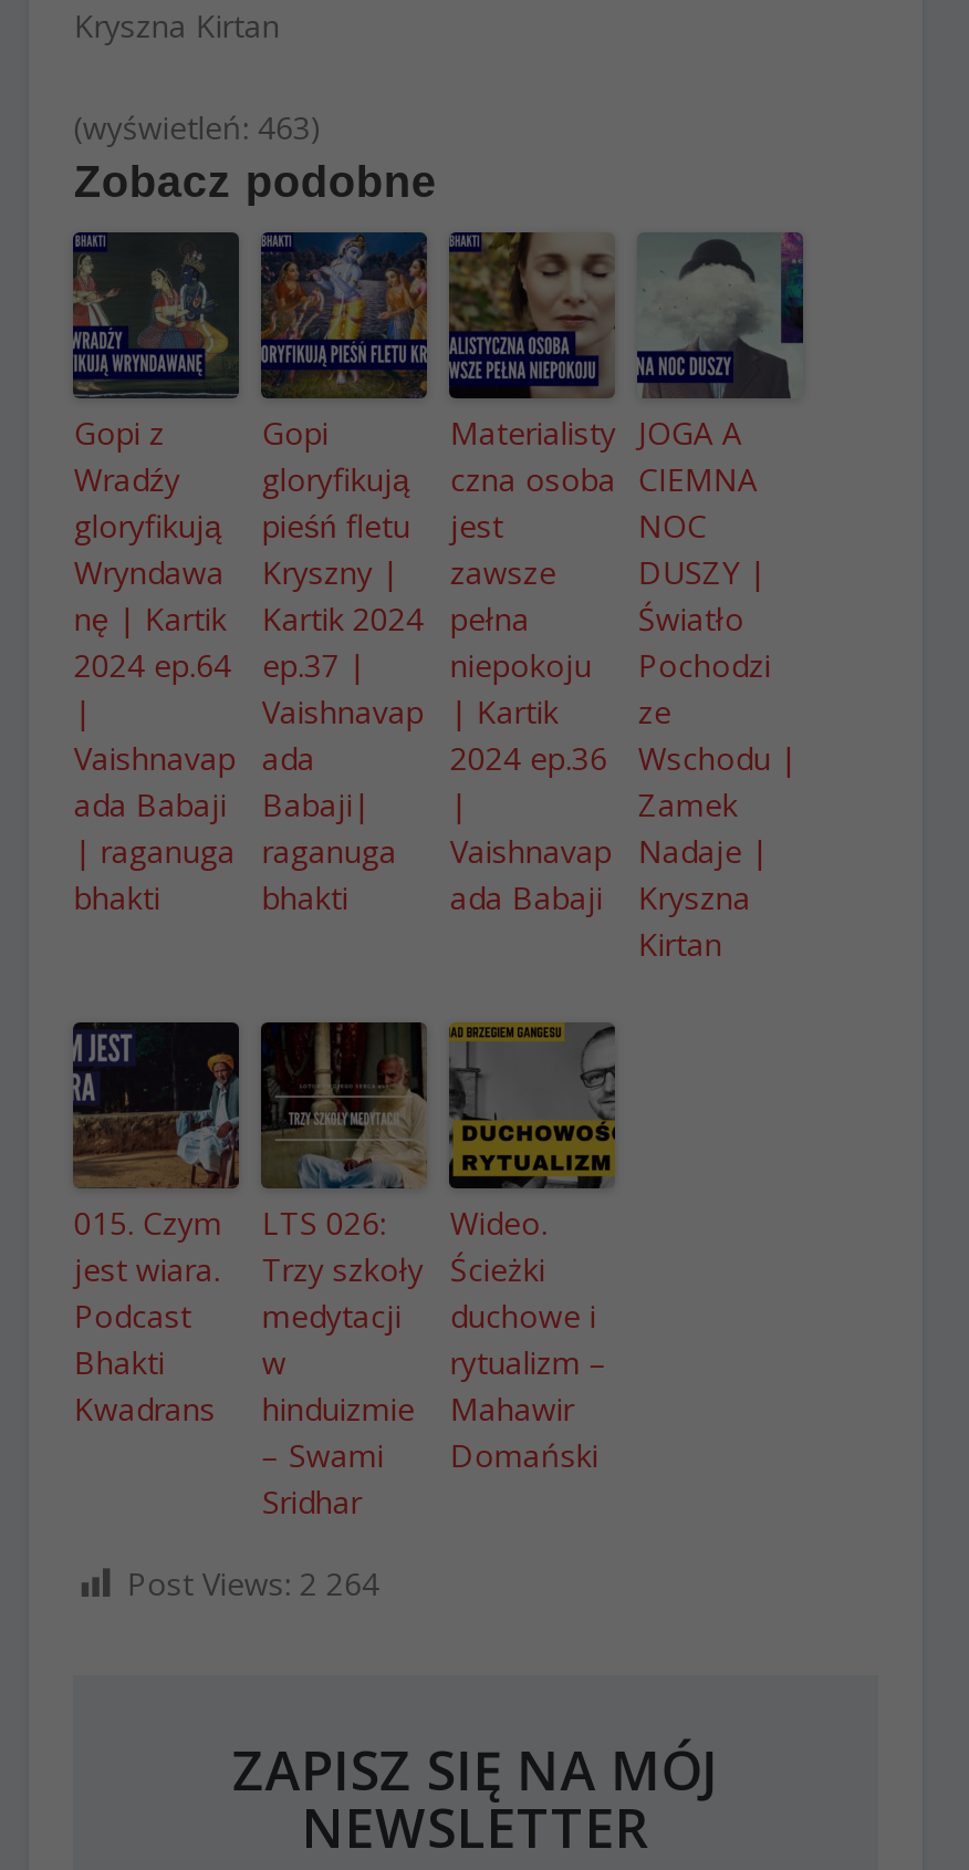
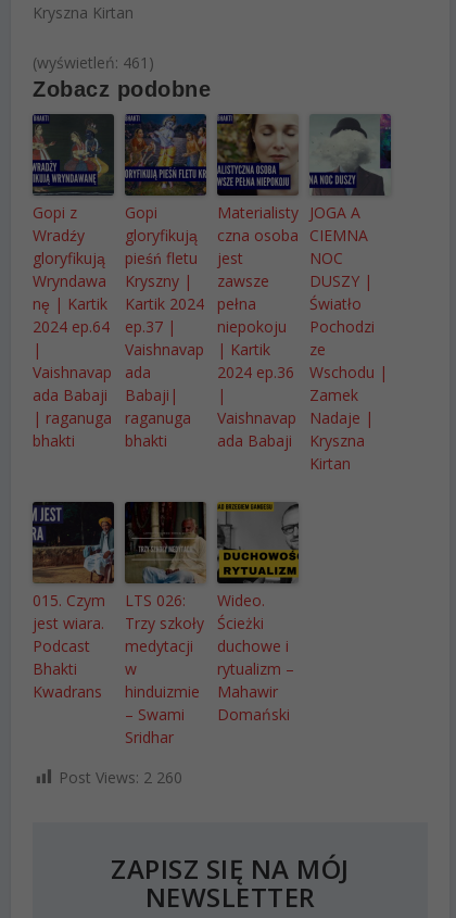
[74,105,322,147] (wyświetleń: 463) -> [33,52,155,72] (wyświetleń: 461)
[127,1561,379,1603] Post Views: 2 264 -> [59,766,183,787] Post Views: 2 260

